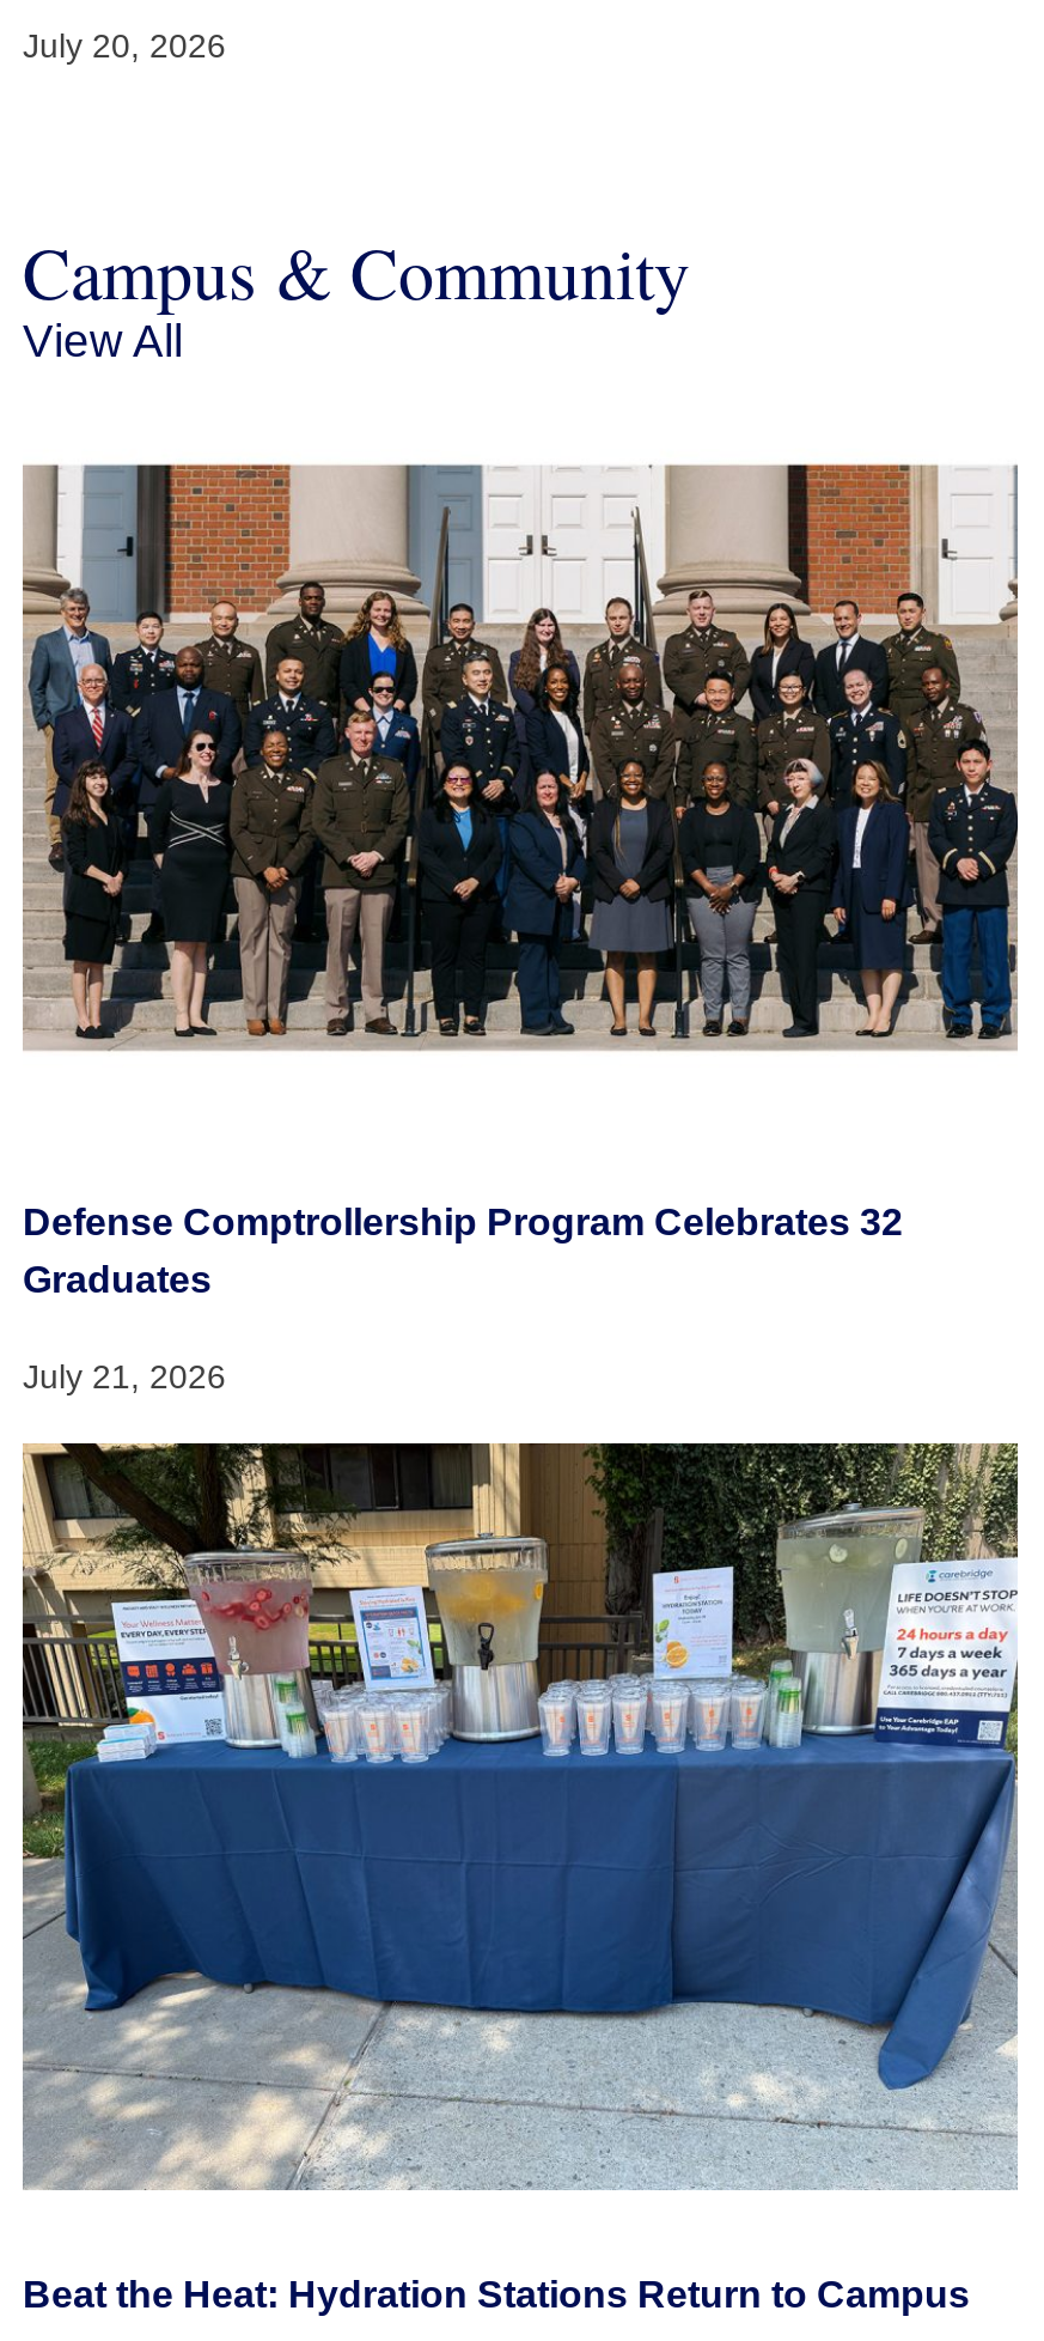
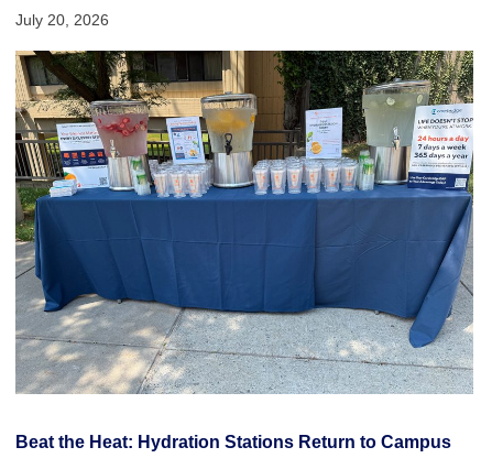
[23,223,690,366] Campus & Community | View All -> none
[20,462,1020,1053] [image] -> none
[23,1202,903,1396] Defense Comptrollership Program Celebrates 32 | Graduates | July 21, 2026 -> none

